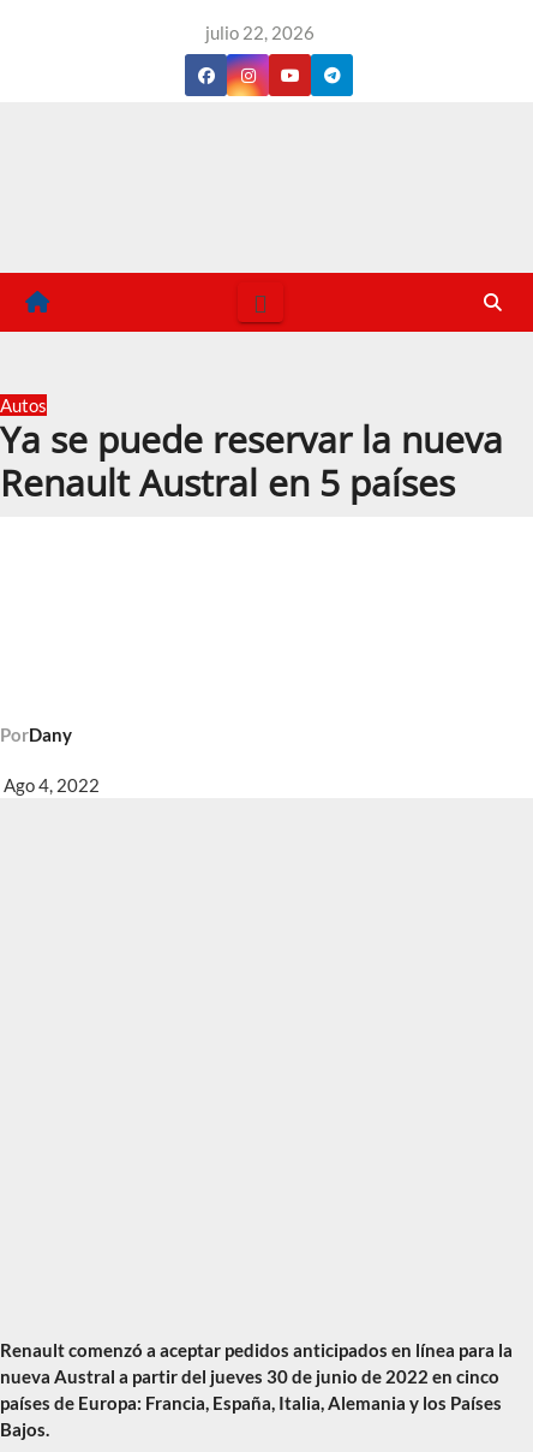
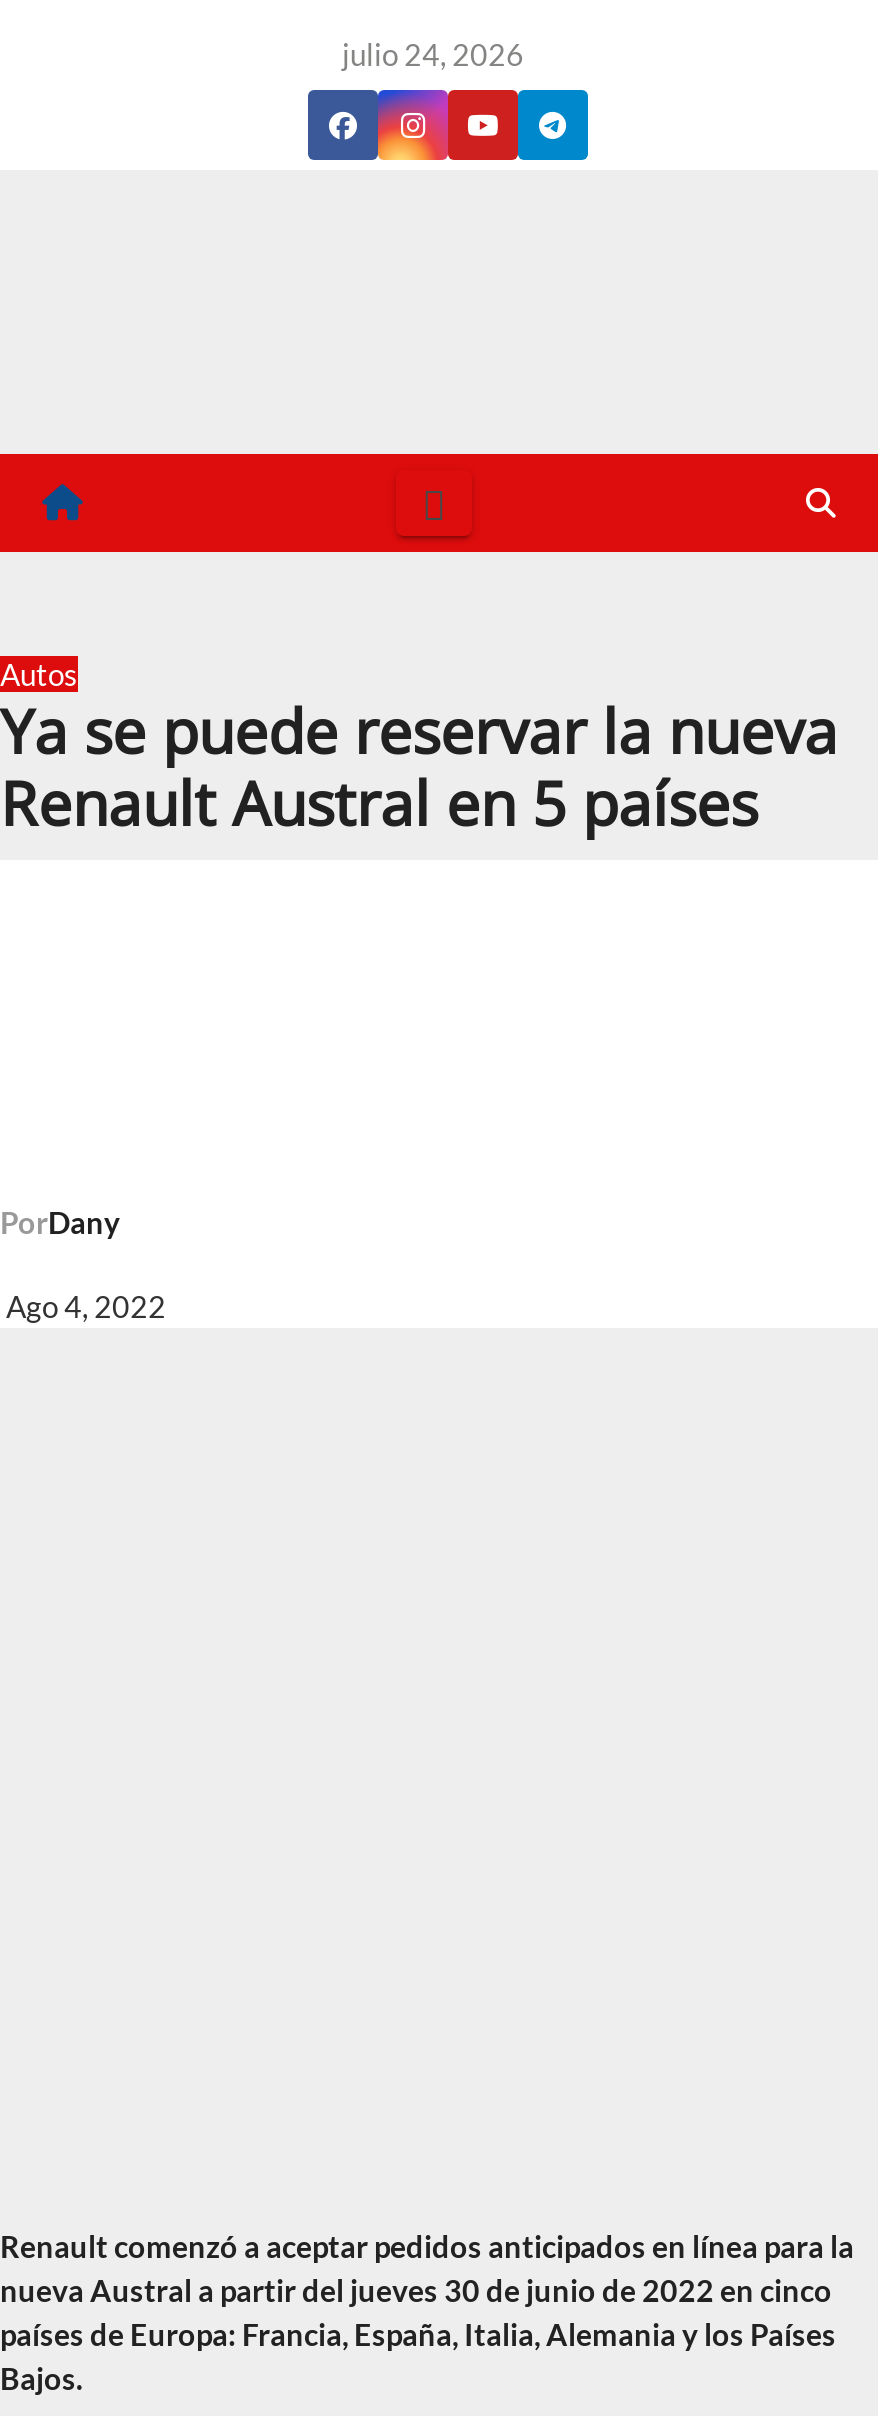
[205,22,315,43] julio 22, 2026 -> [342,36,524,72] julio 24, 2026

